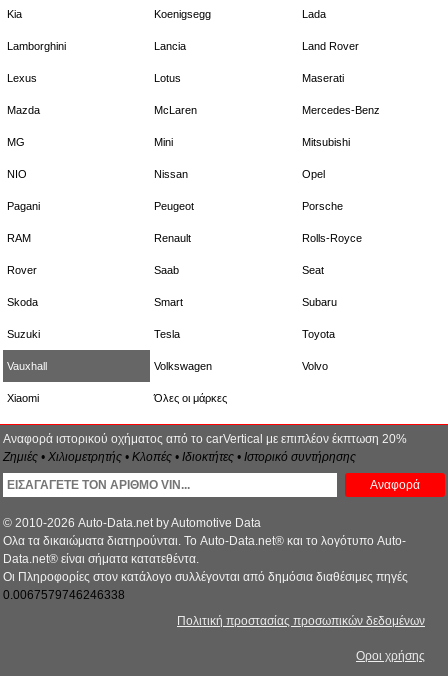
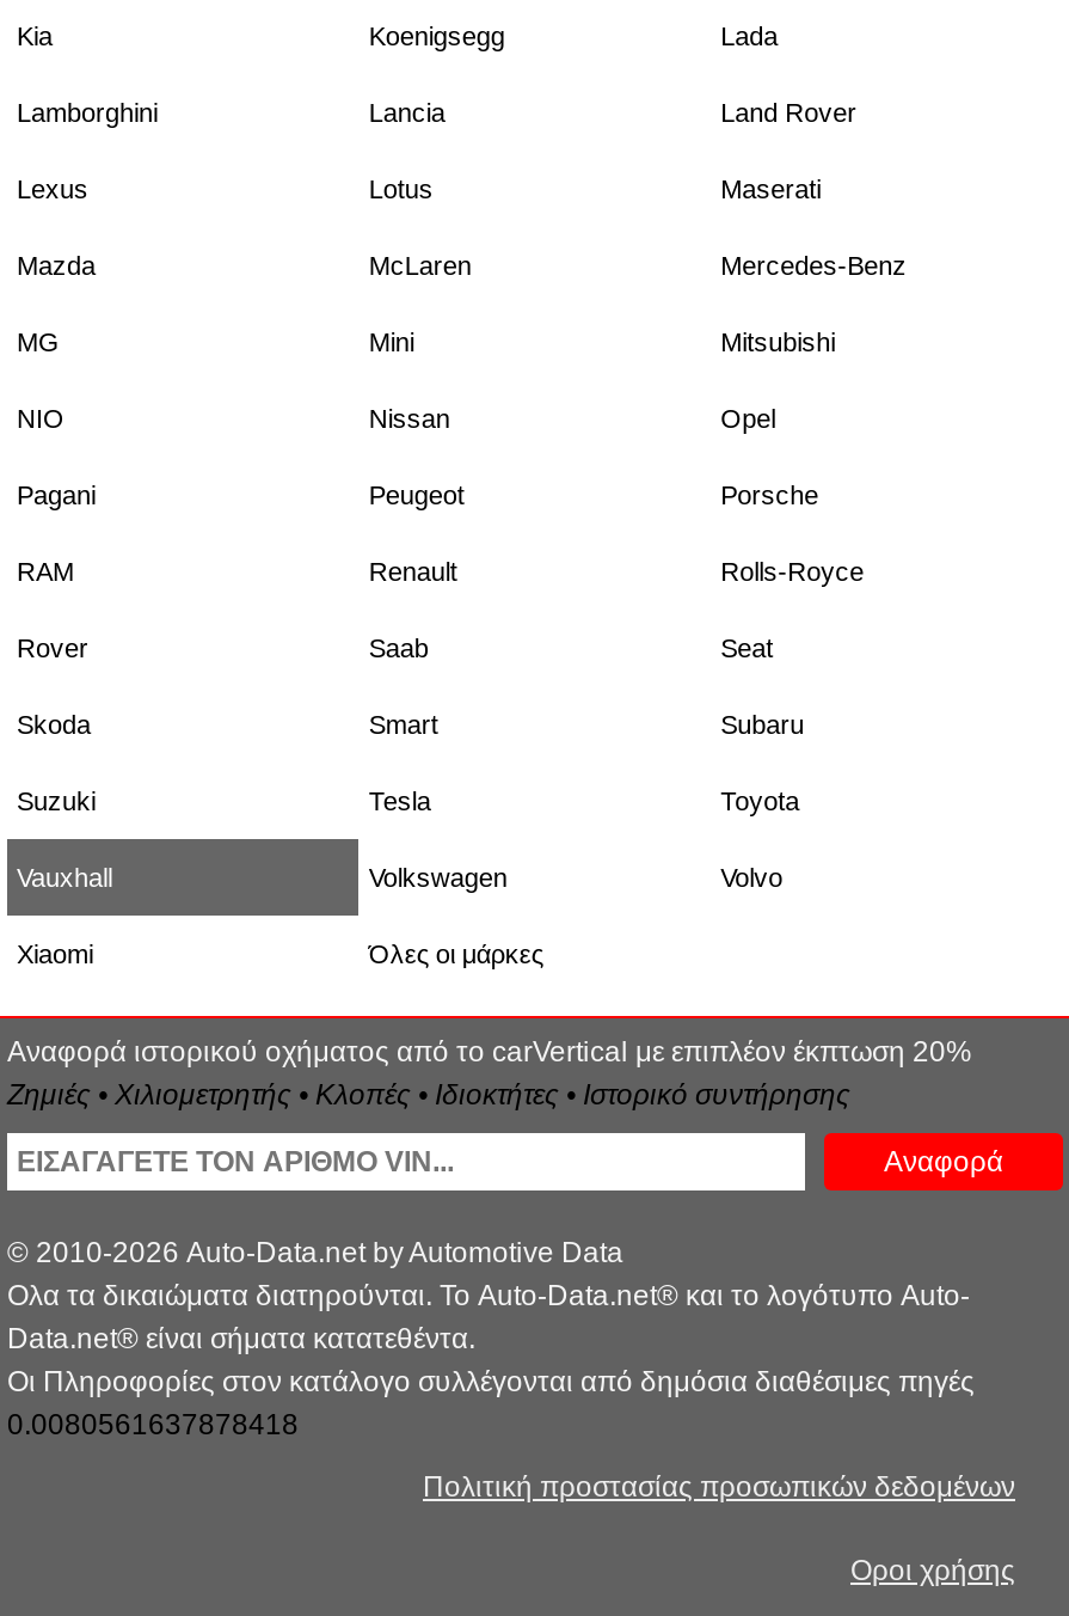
[3,588,125,602] 0.0067579746246338 -> [7,1409,299,1442] 0.0080561637878418

